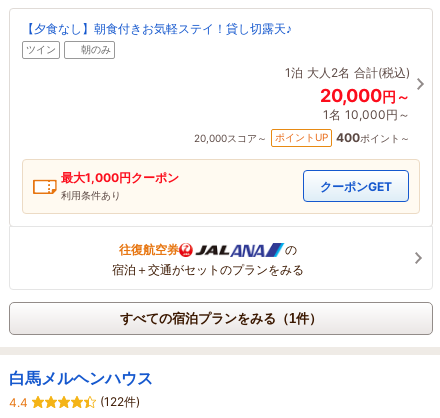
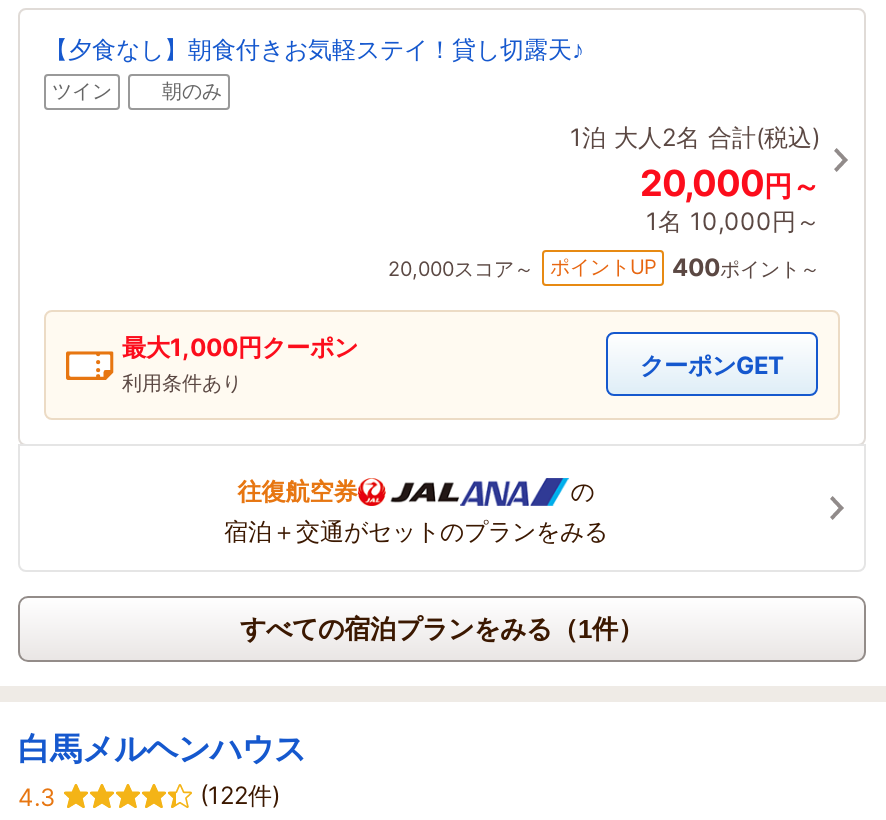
[9,395,28,410] 4.4 -> [18,781,56,811] 4.3

